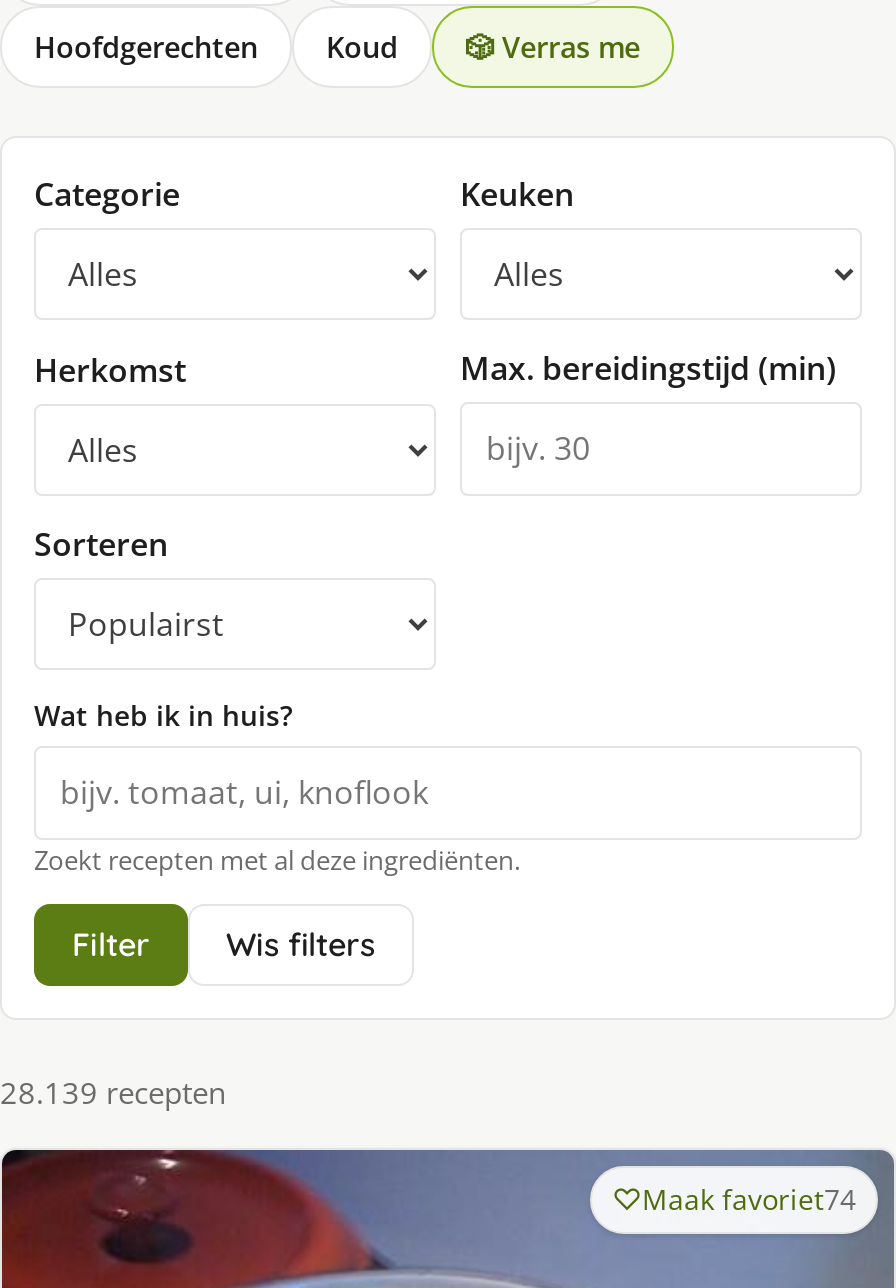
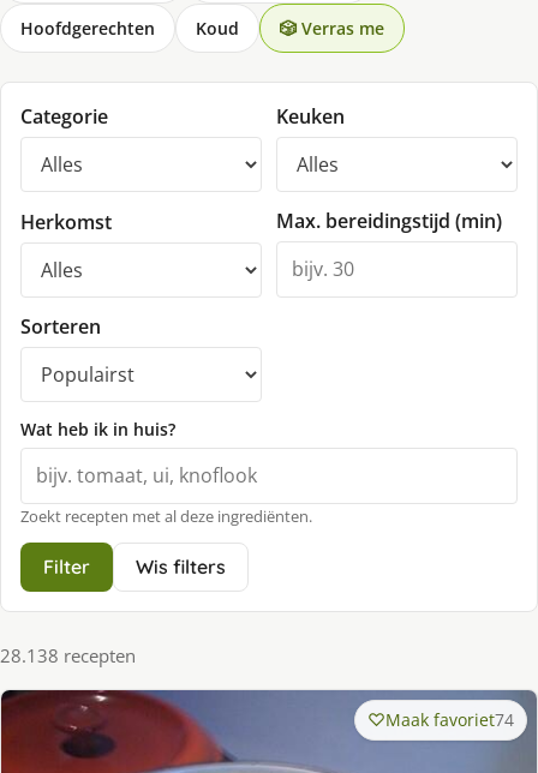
[0,1072,226,1112] 28.139 recepten -> [0,643,136,667] 28.138 recepten

